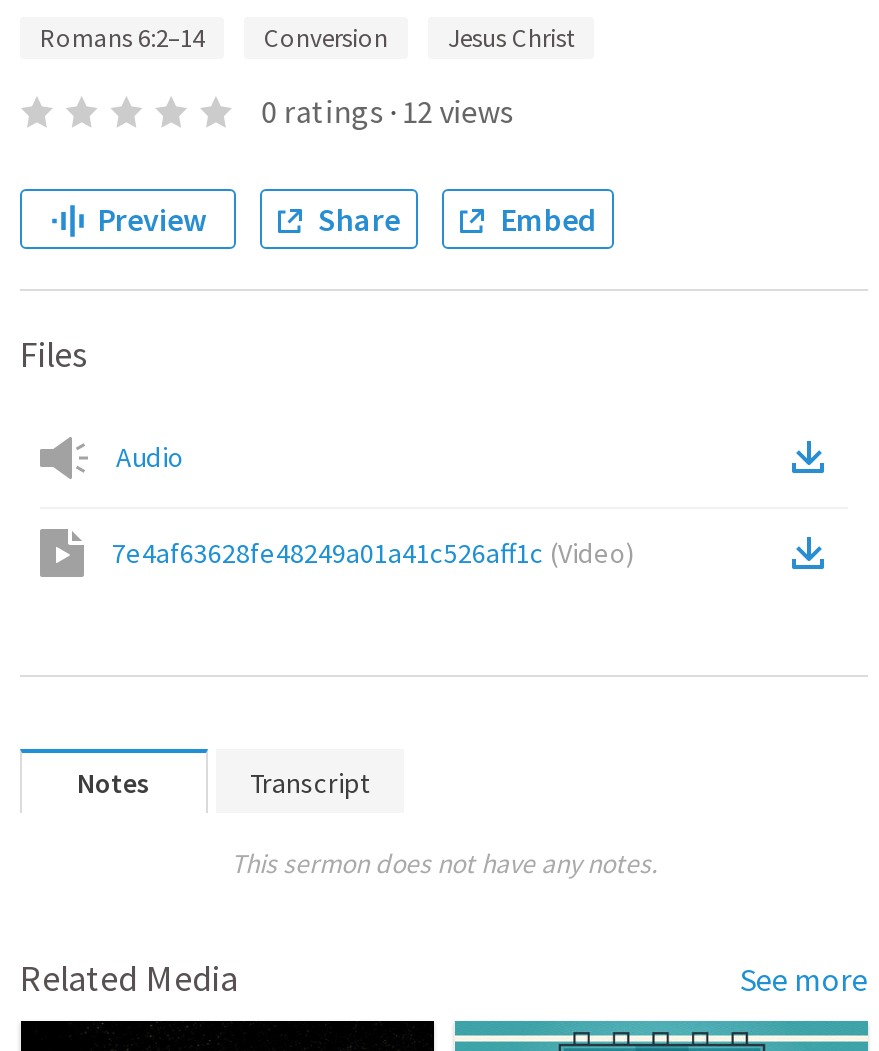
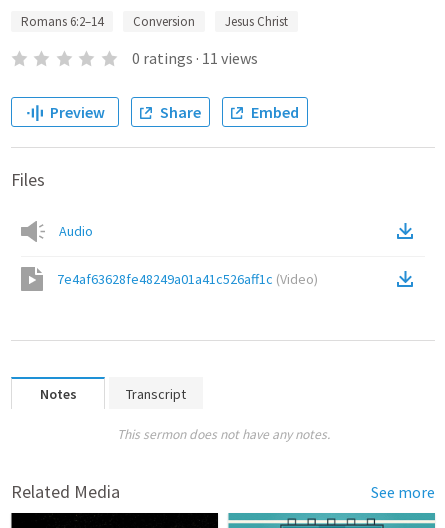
[261,91,513,131] 0 ratings · 12 views -> [132,48,258,68] 0 ratings · 11 views

